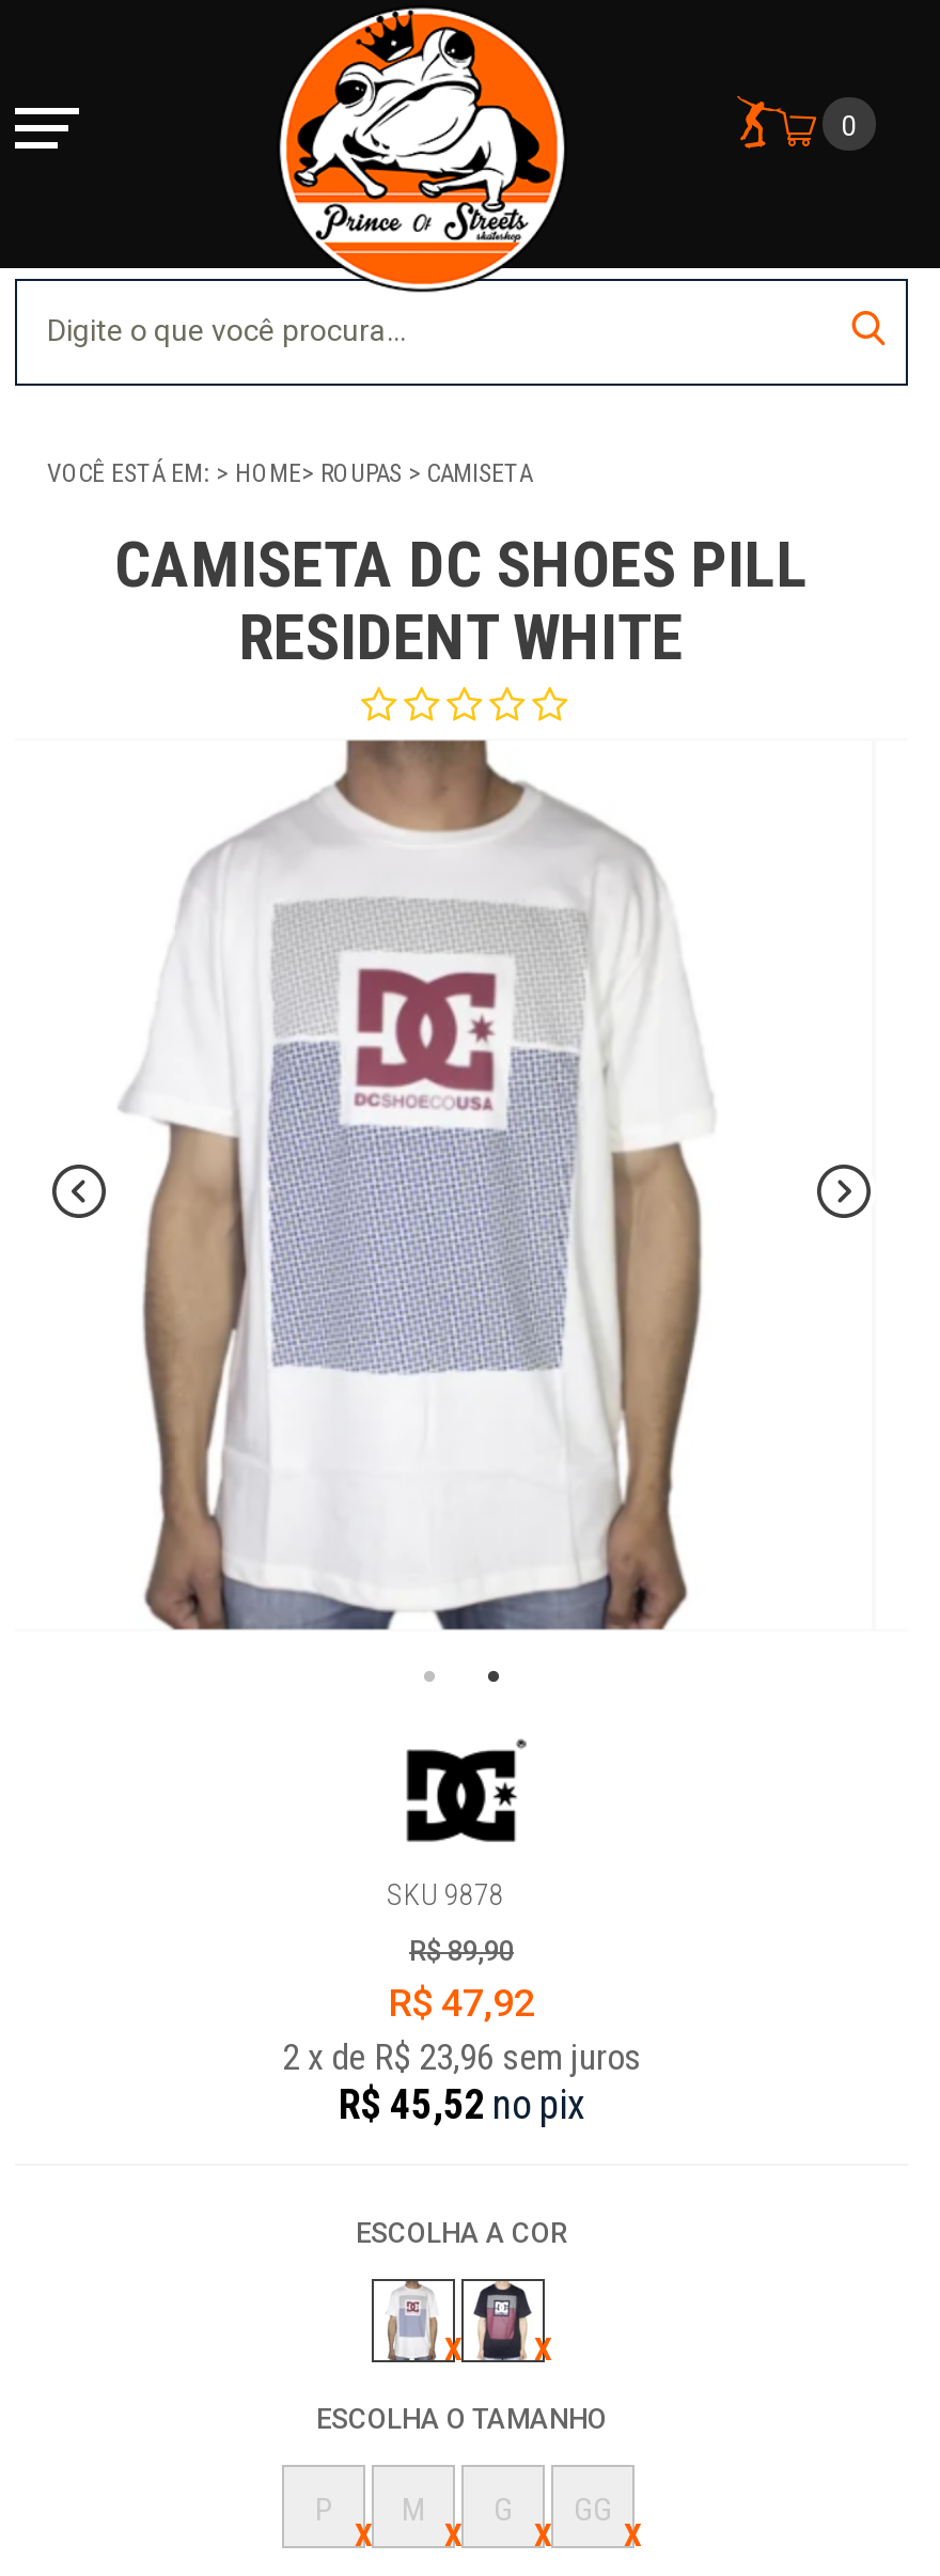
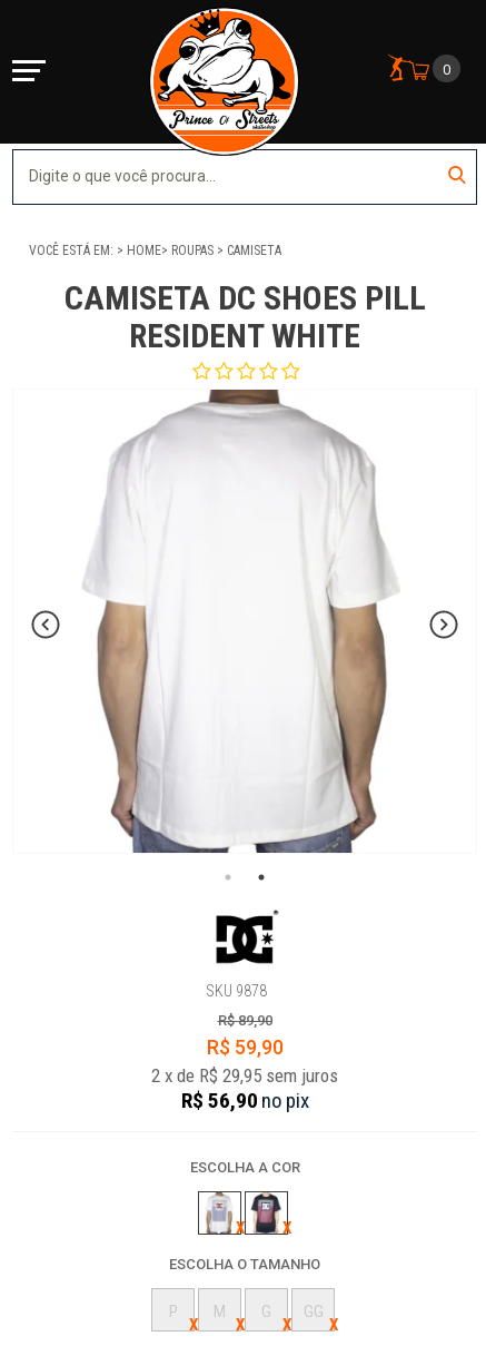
[120,738,754,1632] [image] -> [68,389,398,854] [image]
[388,1980,535,2025] R$ 47,92 -> [206,1035,283,1059] R$ 59,90
[282,2035,641,2078] 2 x de R$ 23,96 sem juros -> [151,1064,338,1087] 2 x de R$ 29,95 sem juros
[339,2080,584,2129] R$ 45,52 no pix -> [181,1088,309,1113] R$ 56,90 no pix

